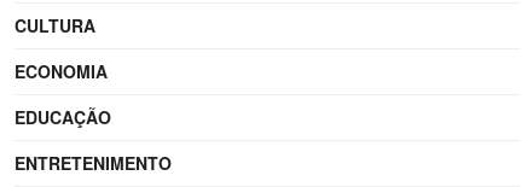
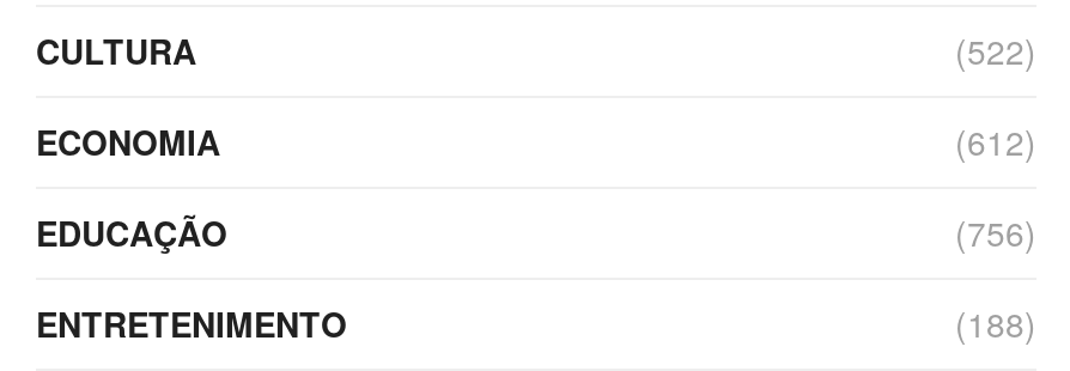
none -> [955,26,1036,74] (522)
none -> [955,117,1036,165] (612)
none -> [955,208,1036,256] (756)
none -> [955,299,1036,347] (188)

